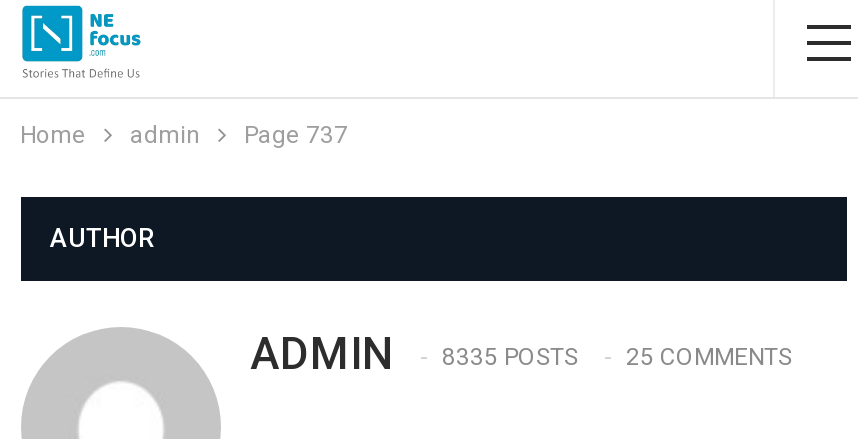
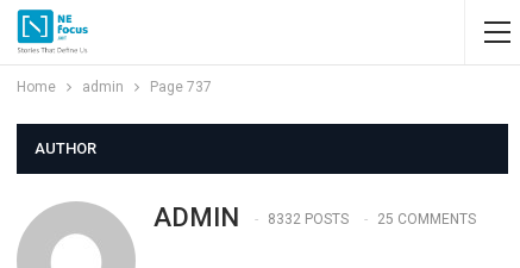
[250,329,792,379] ADMIN 8335 POSTS 25 COMMENTS -> [153,203,475,232] ADMIN 8332 POSTS 25 COMMENTS

